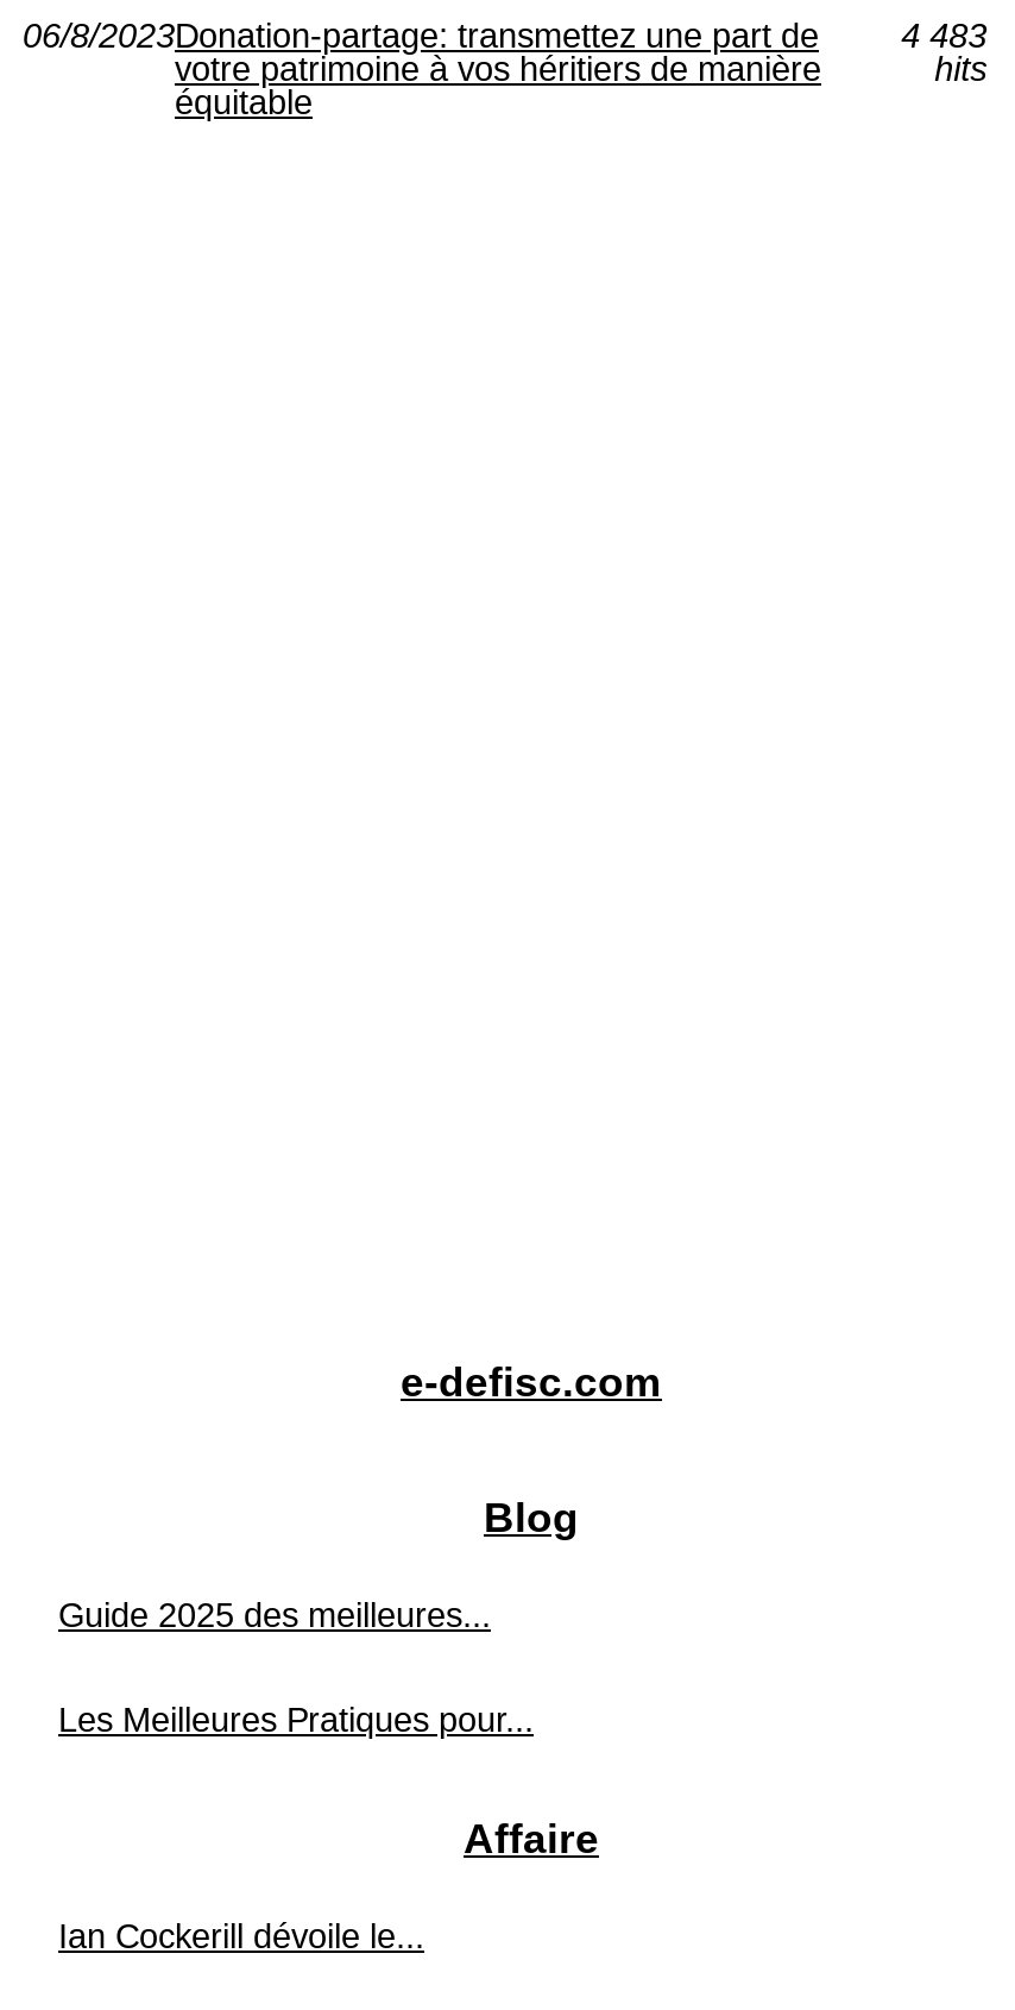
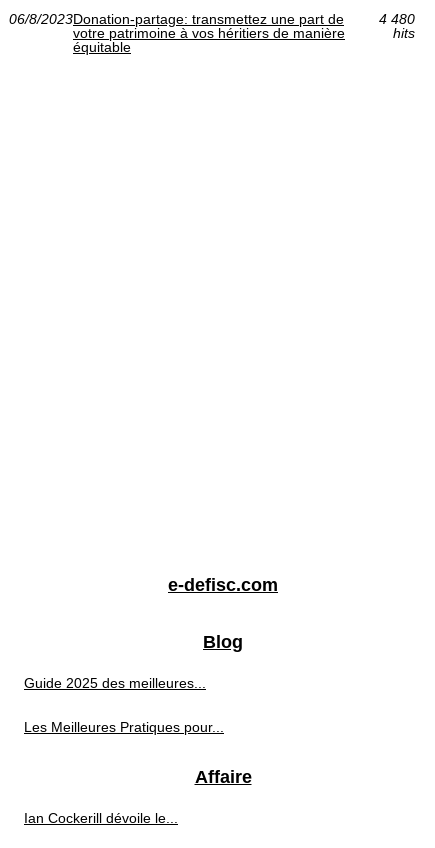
[901,17,987,55] 4 483 -> [379,11,415,27] 4 480

